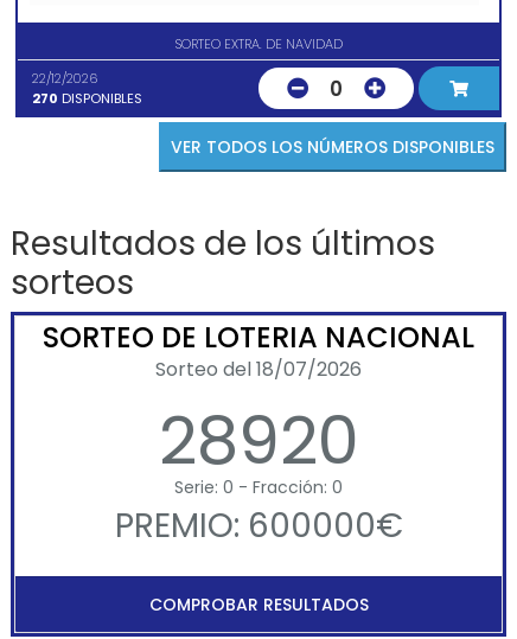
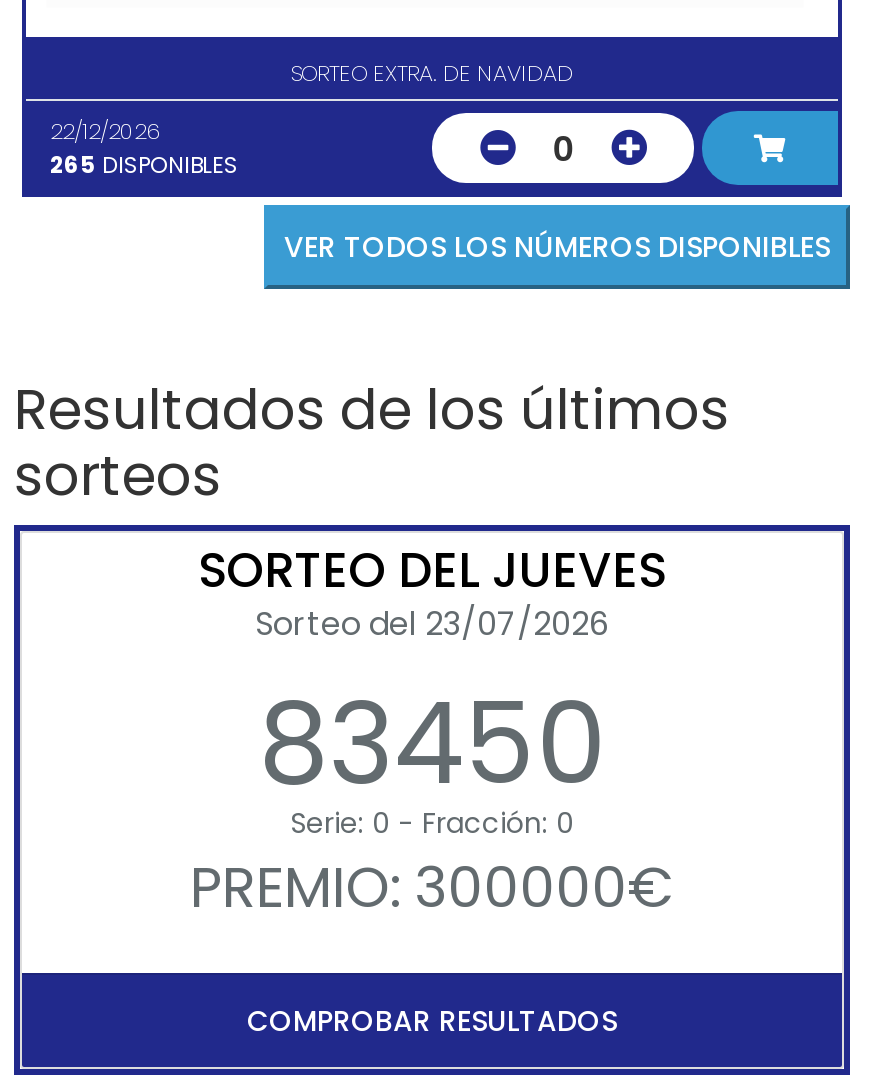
[32,89,142,108] 270 DISPONIBLES -> [50,148,238,180] 265 DISPONIBLES
[43,318,474,488] SORTEO DE LOTERIA NACIONAL | Sorteo del 18/07/2026 | 28920 -> [198,536,666,822] SORTEO DEL JUEVES | Sorteo del 23/07/2026 | 83450
[114,503,403,549] PREMIO: 600000€ -> [190,848,674,926] PREMIO: 300000€

